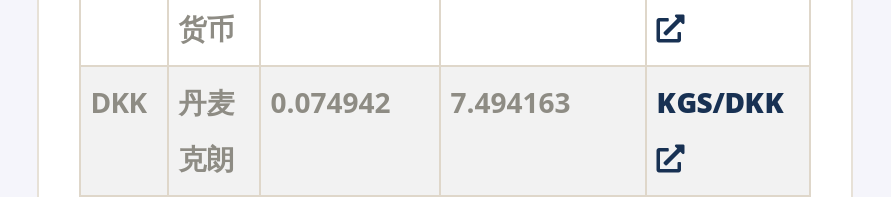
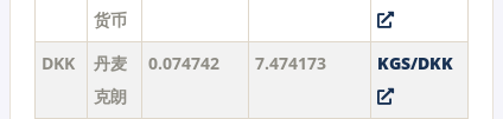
[271,82,391,120] 0.074942 -> [148,51,219,74] 0.074742
[451,82,571,120] 7.494163 -> [255,51,326,74] 7.474173

